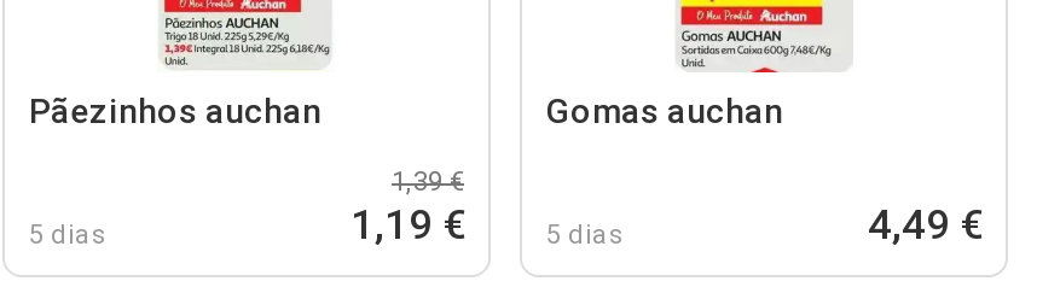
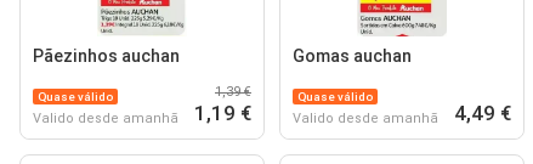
[29,219,106,250] 5 dias -> [33,89,178,126] Quase válido | Valido desde amanhã
[546,219,624,250] 5 dias -> [293,89,438,126] Quase válido | Valido desde amanhã

